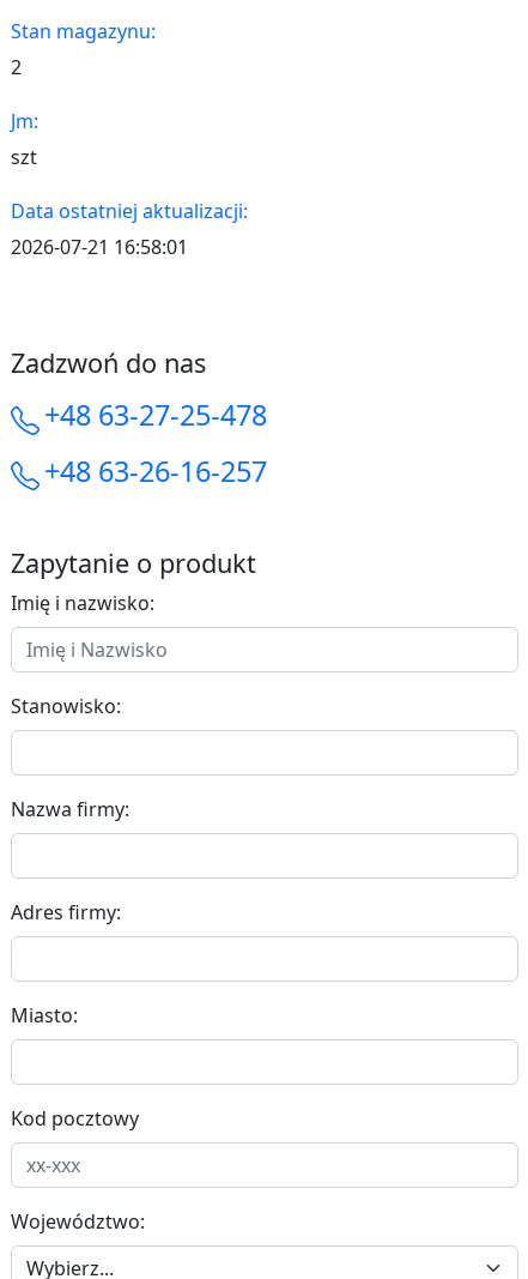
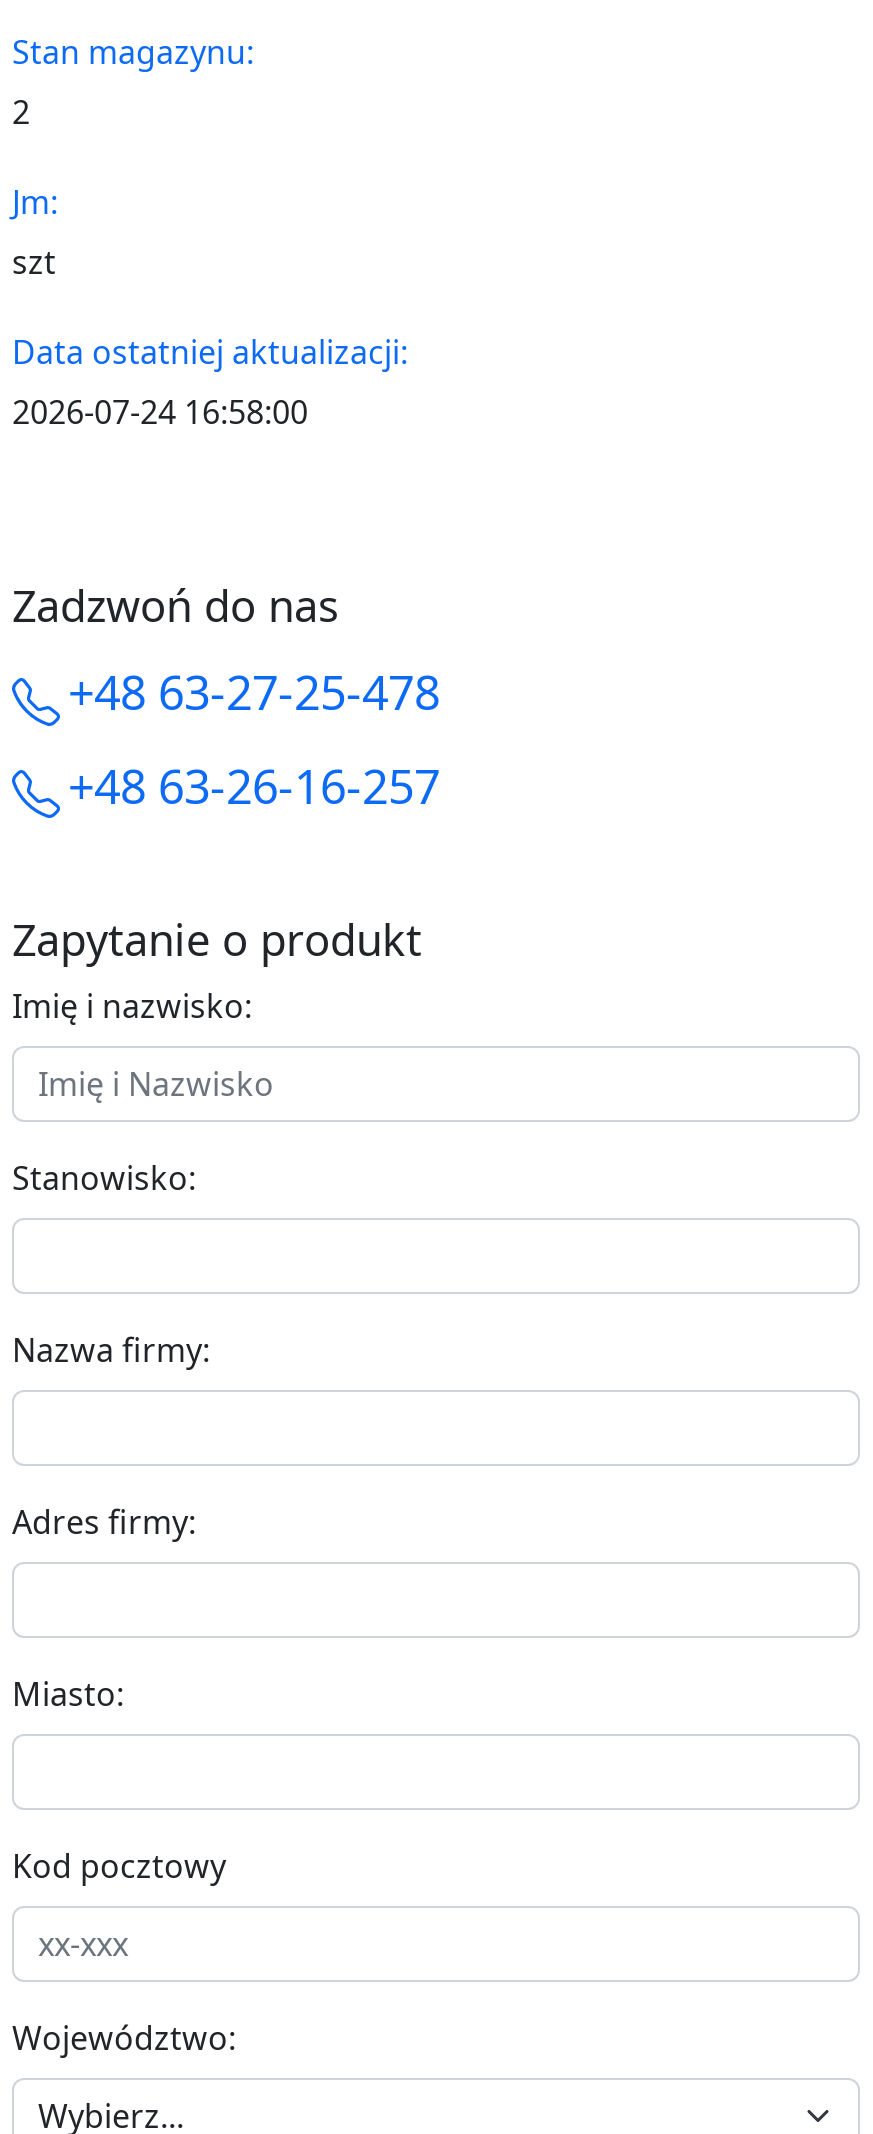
[11,234,188,260] 2026-07-21 16:58:01 -> [12,390,308,434] 2026-07-24 16:58:00

